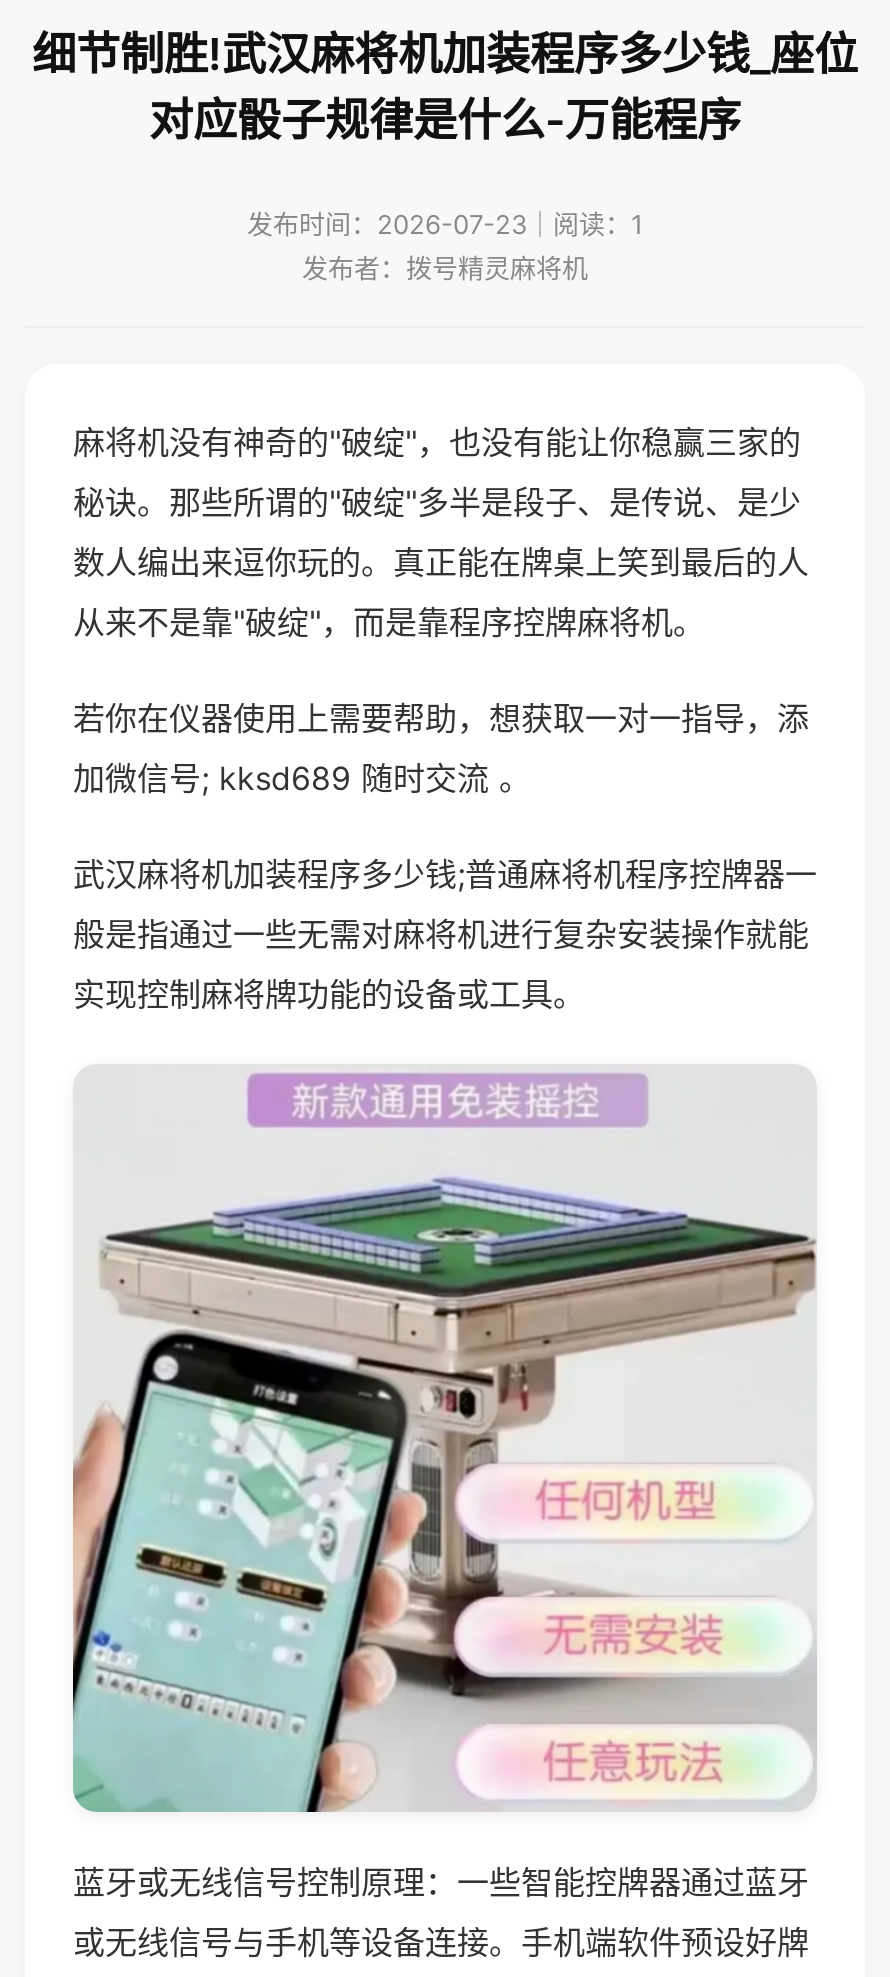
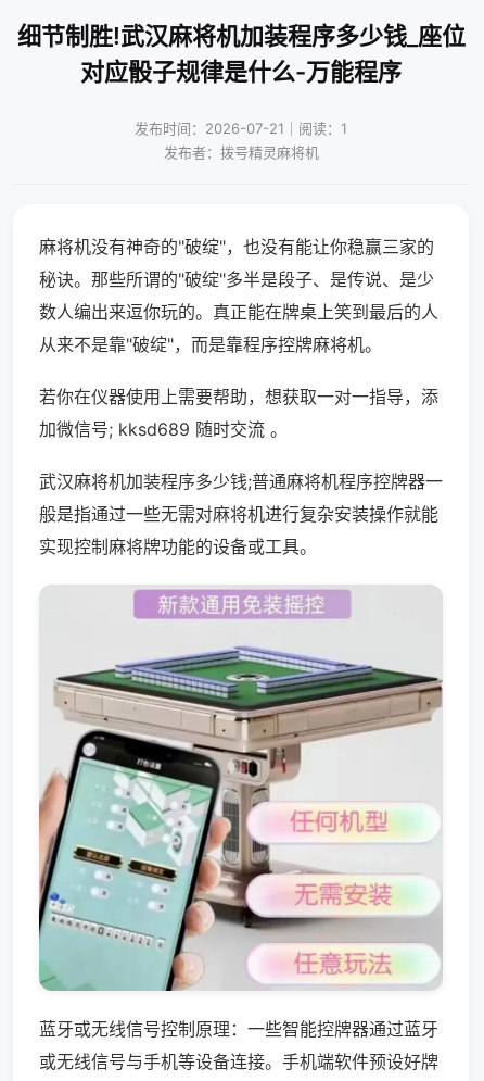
[247,208,643,240] 发布时间：2026-07-23｜阅读：1 -> [135,120,347,137] 发布时间：2026-07-21｜阅读：1

